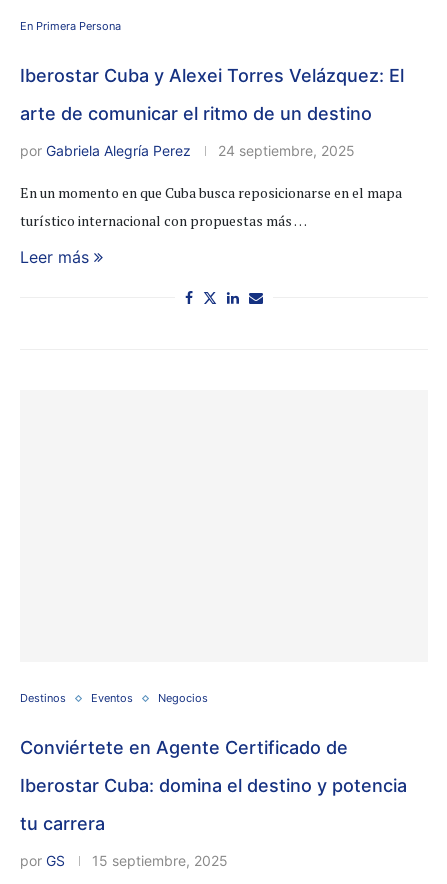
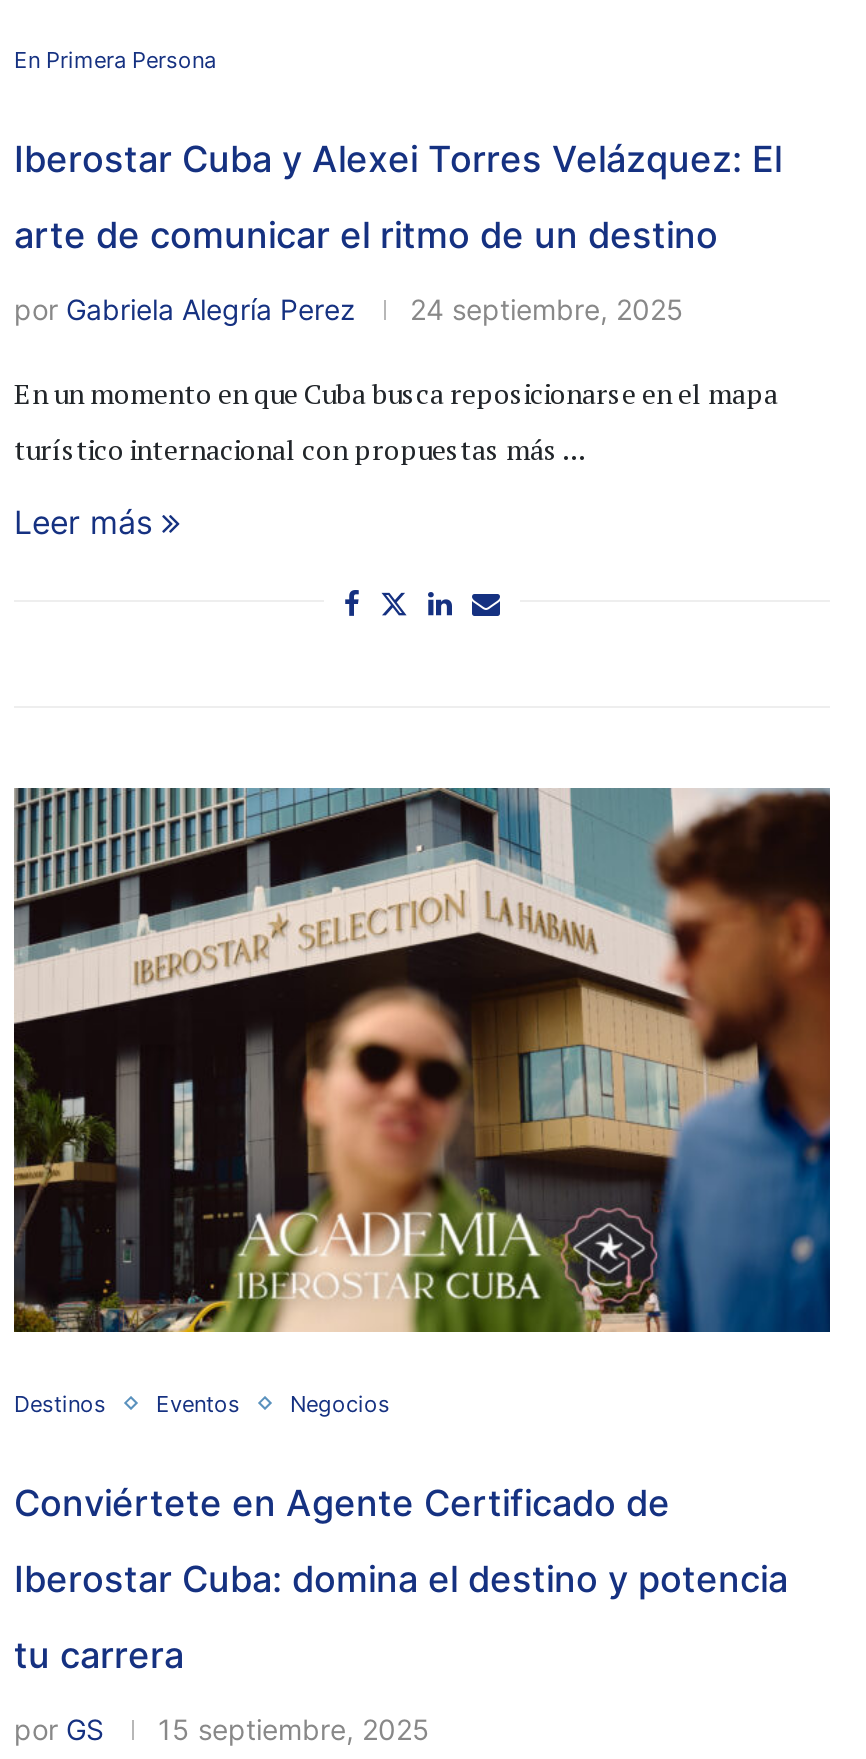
none -> [12,785,832,1335] [image]

